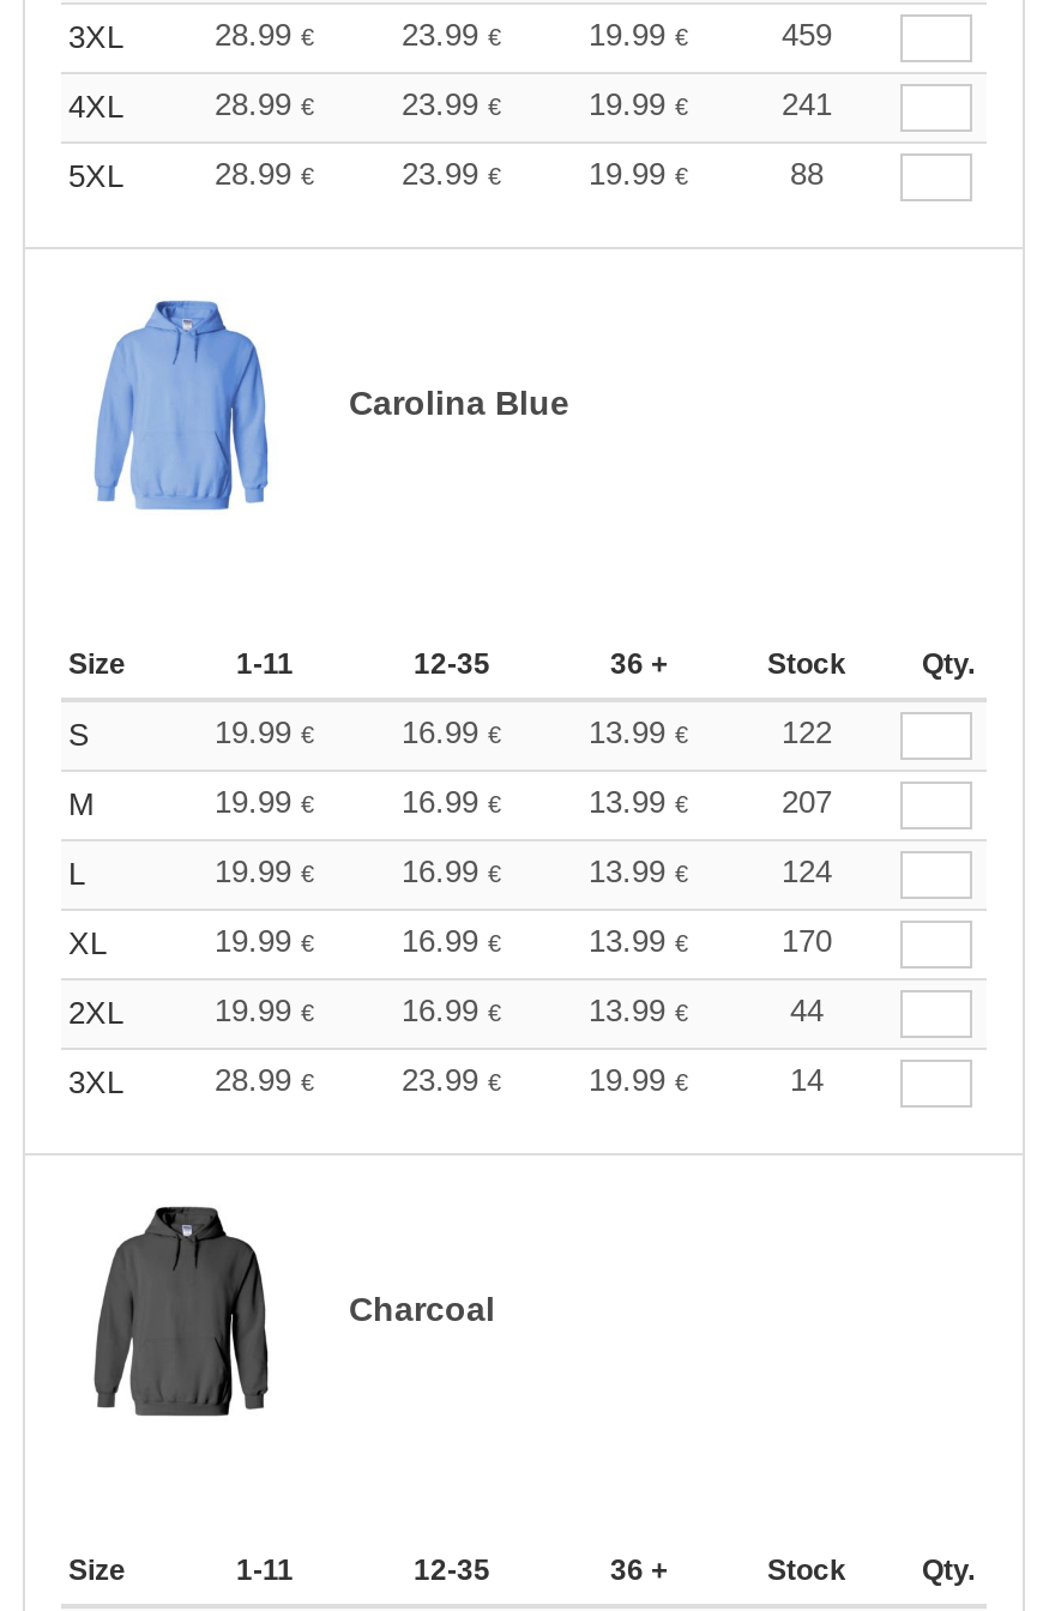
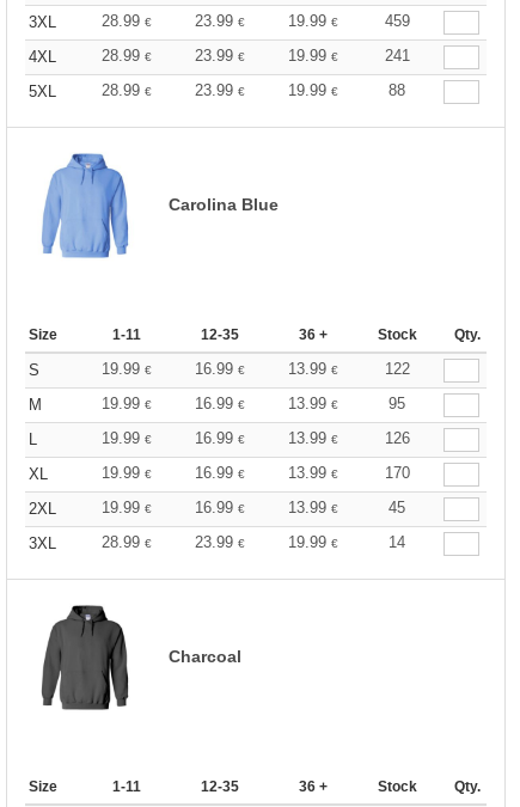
[782,783,832,819] 207 -> [389,394,405,412] 95
[782,852,832,888] 124 -> [384,429,409,447] 126
[790,991,824,1027] 44 -> [389,498,405,516] 45

